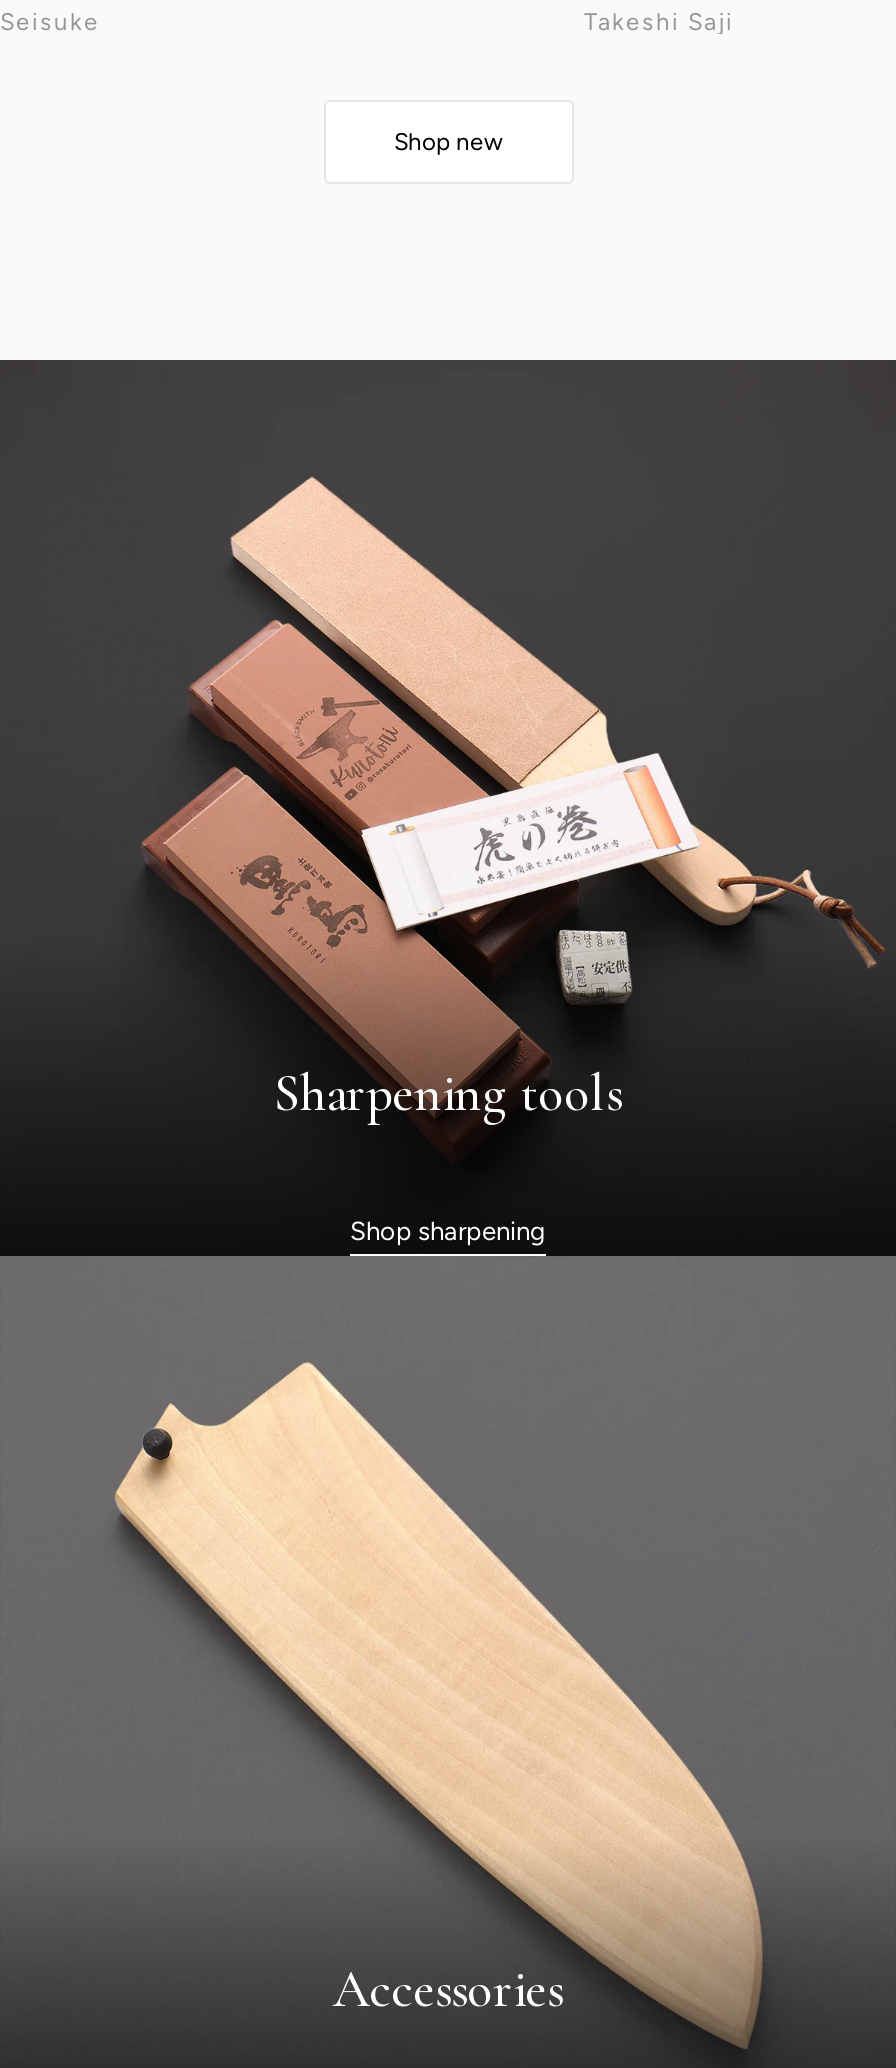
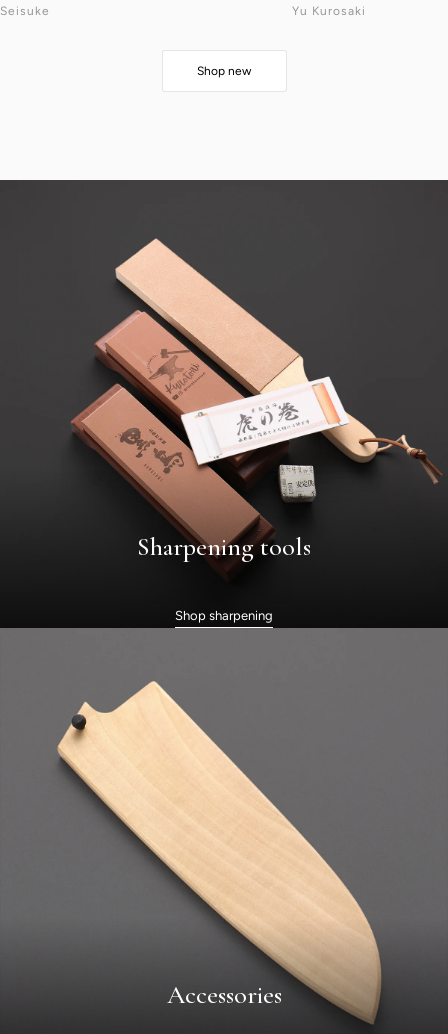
[584,8,734,36] Takeshi Saji -> [292,4,366,18] Yu Kurosaki

